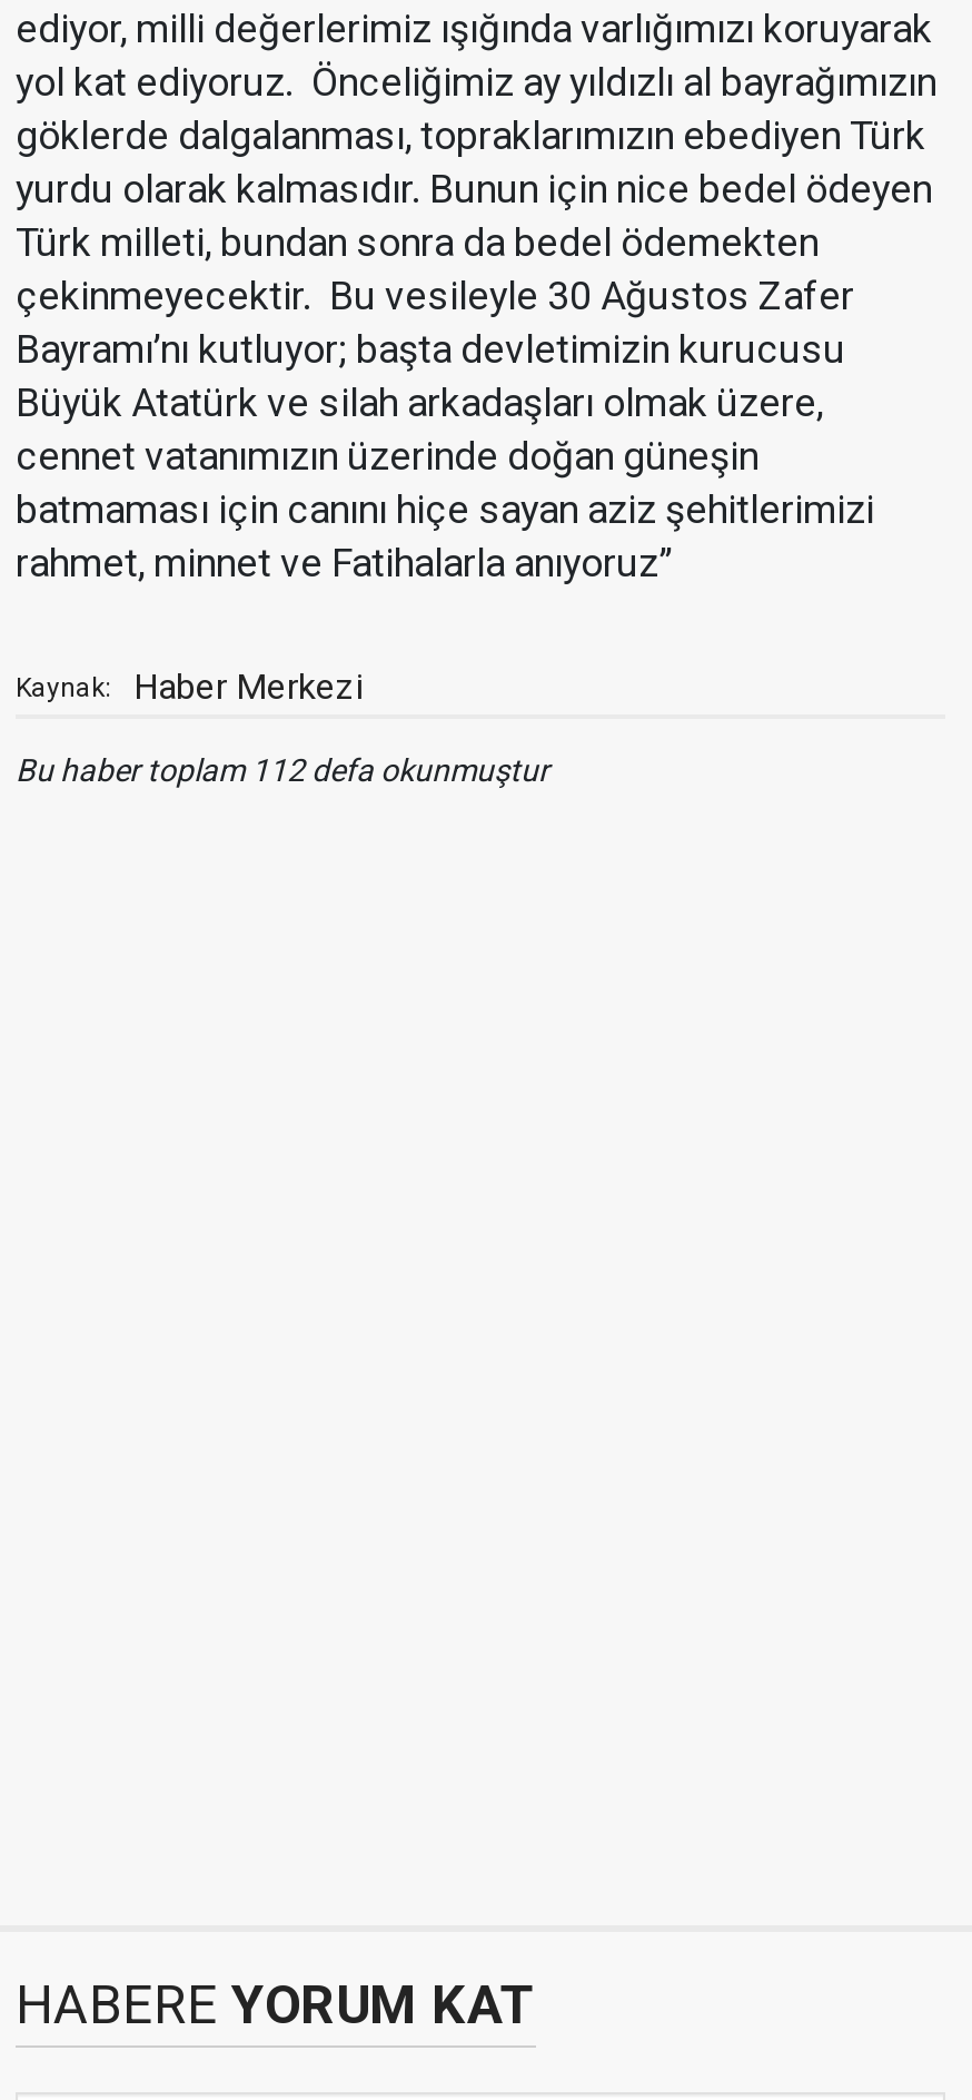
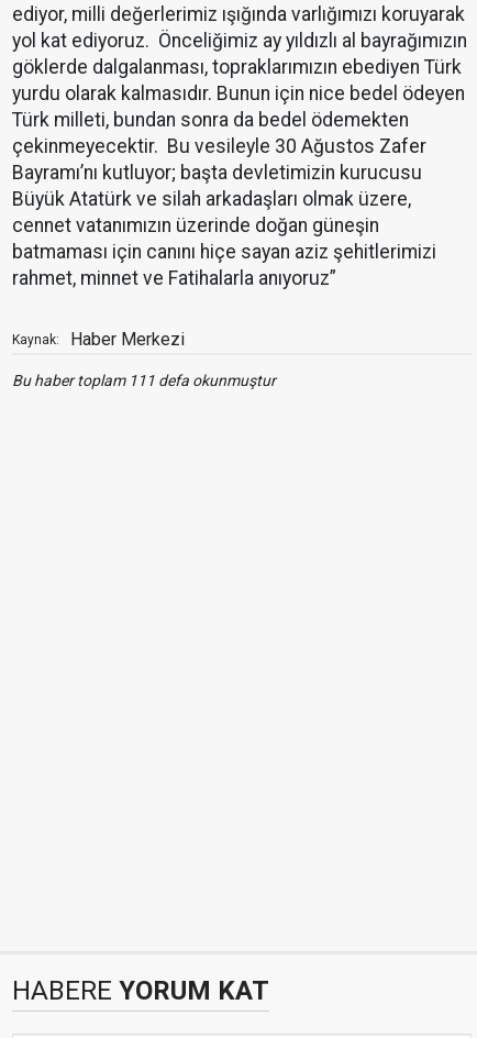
[16,752,549,788] Bu haber toplam 112 defa okunmuştur -> [12,372,276,389] Bu haber toplam 111 defa okunmuştur

